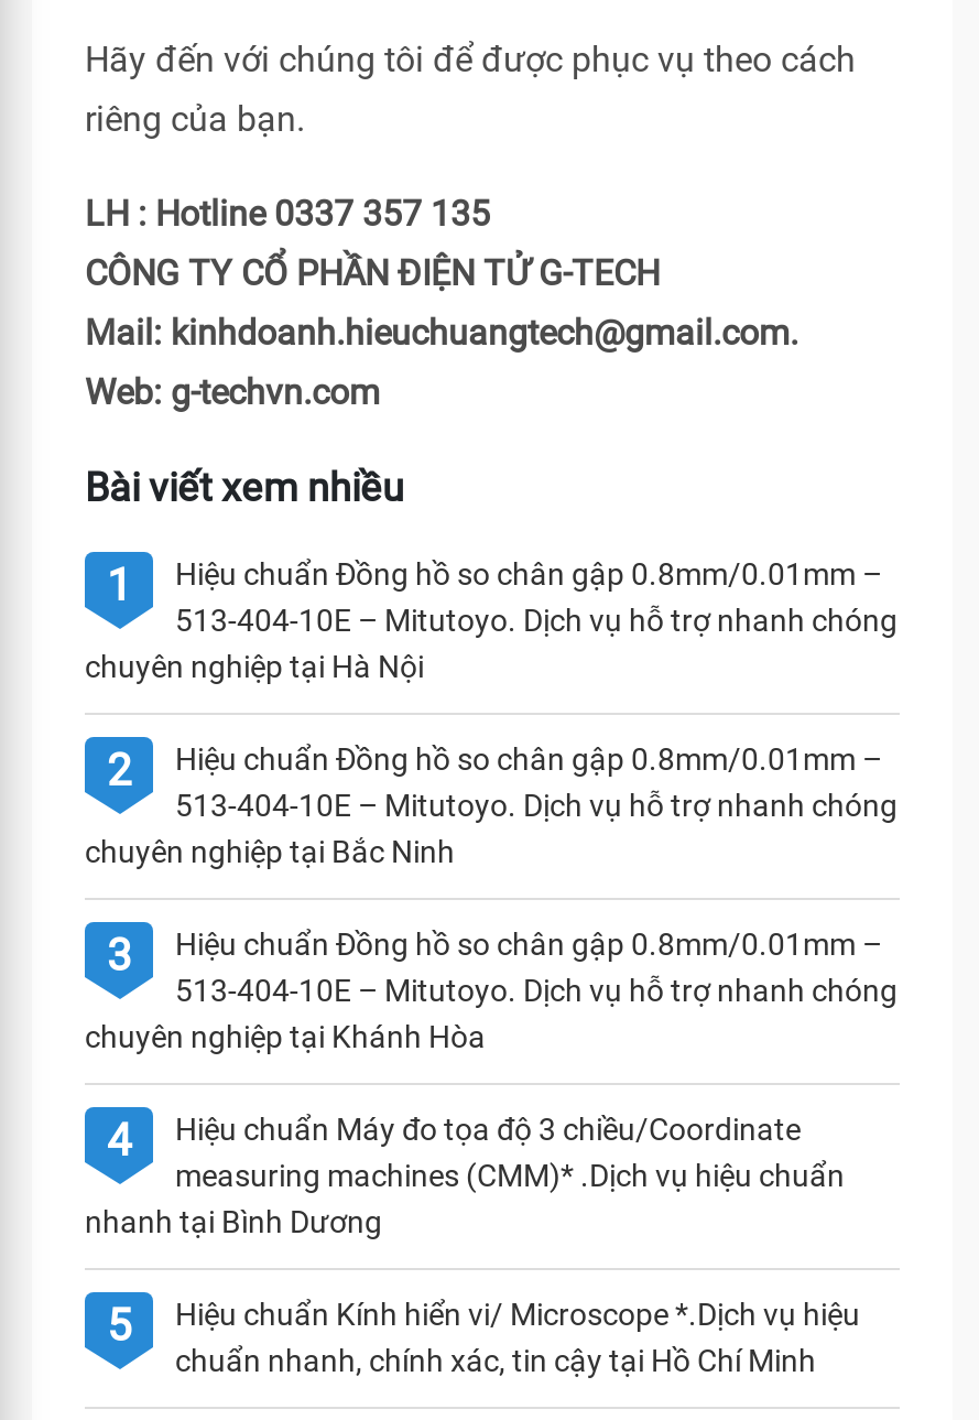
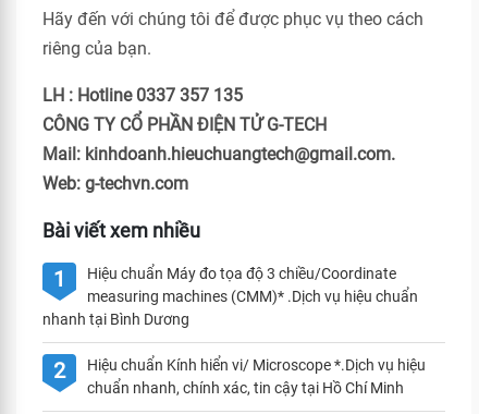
[85,556,898,1167] Hiệu chuẩn Đồng hồ so chân gập 0.8mm/0.01mm – | 513-404-10E – Mitutoyo. Dịch vụ hỗ trợ nhanh chóng | chuyên nghiệp tại Hà Nội | 2 | Hiệu chuẩn Đồng hồ so chân gập 0.8mm/0.01mm – | 513-404-10E – Mitutoyo. Dịch vụ hỗ trợ nhanh chóng | chuyên nghiệp tại Bắc Ninh | 3 | Hiệu chuẩn Đồng hồ so chân gập 0.8mm/0.01mm – | 513-404-10E – Mitutoyo. Dịch vụ hỗ trợ nhanh chóng | chuyên nghiệp tại Khánh Hòa | 4 -> none
[107,1297,860,1352] 5 Hiệu chuẩn Kính hiển vi/ Microscope *.Dịch vụ hiệu -> [53,356,426,383] 2 Hiệu chuẩn Kính hiển vi/ Microscope *.Dịch vụ hiệu

